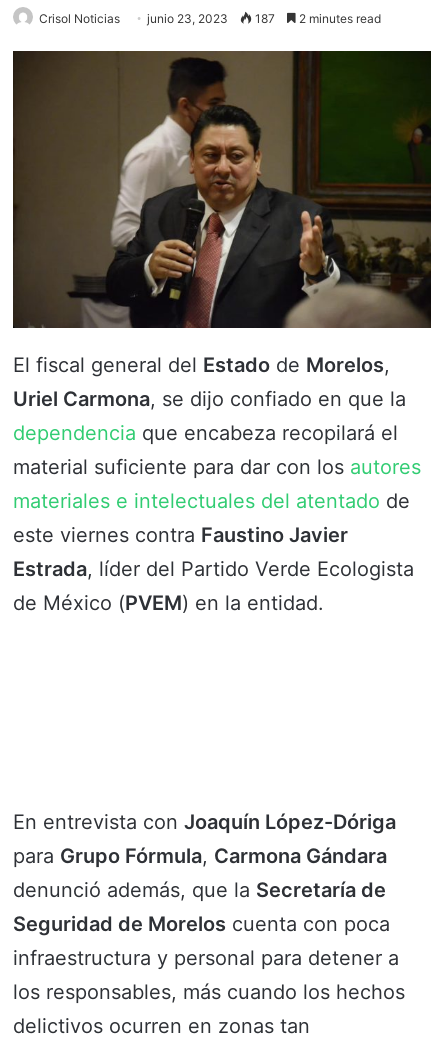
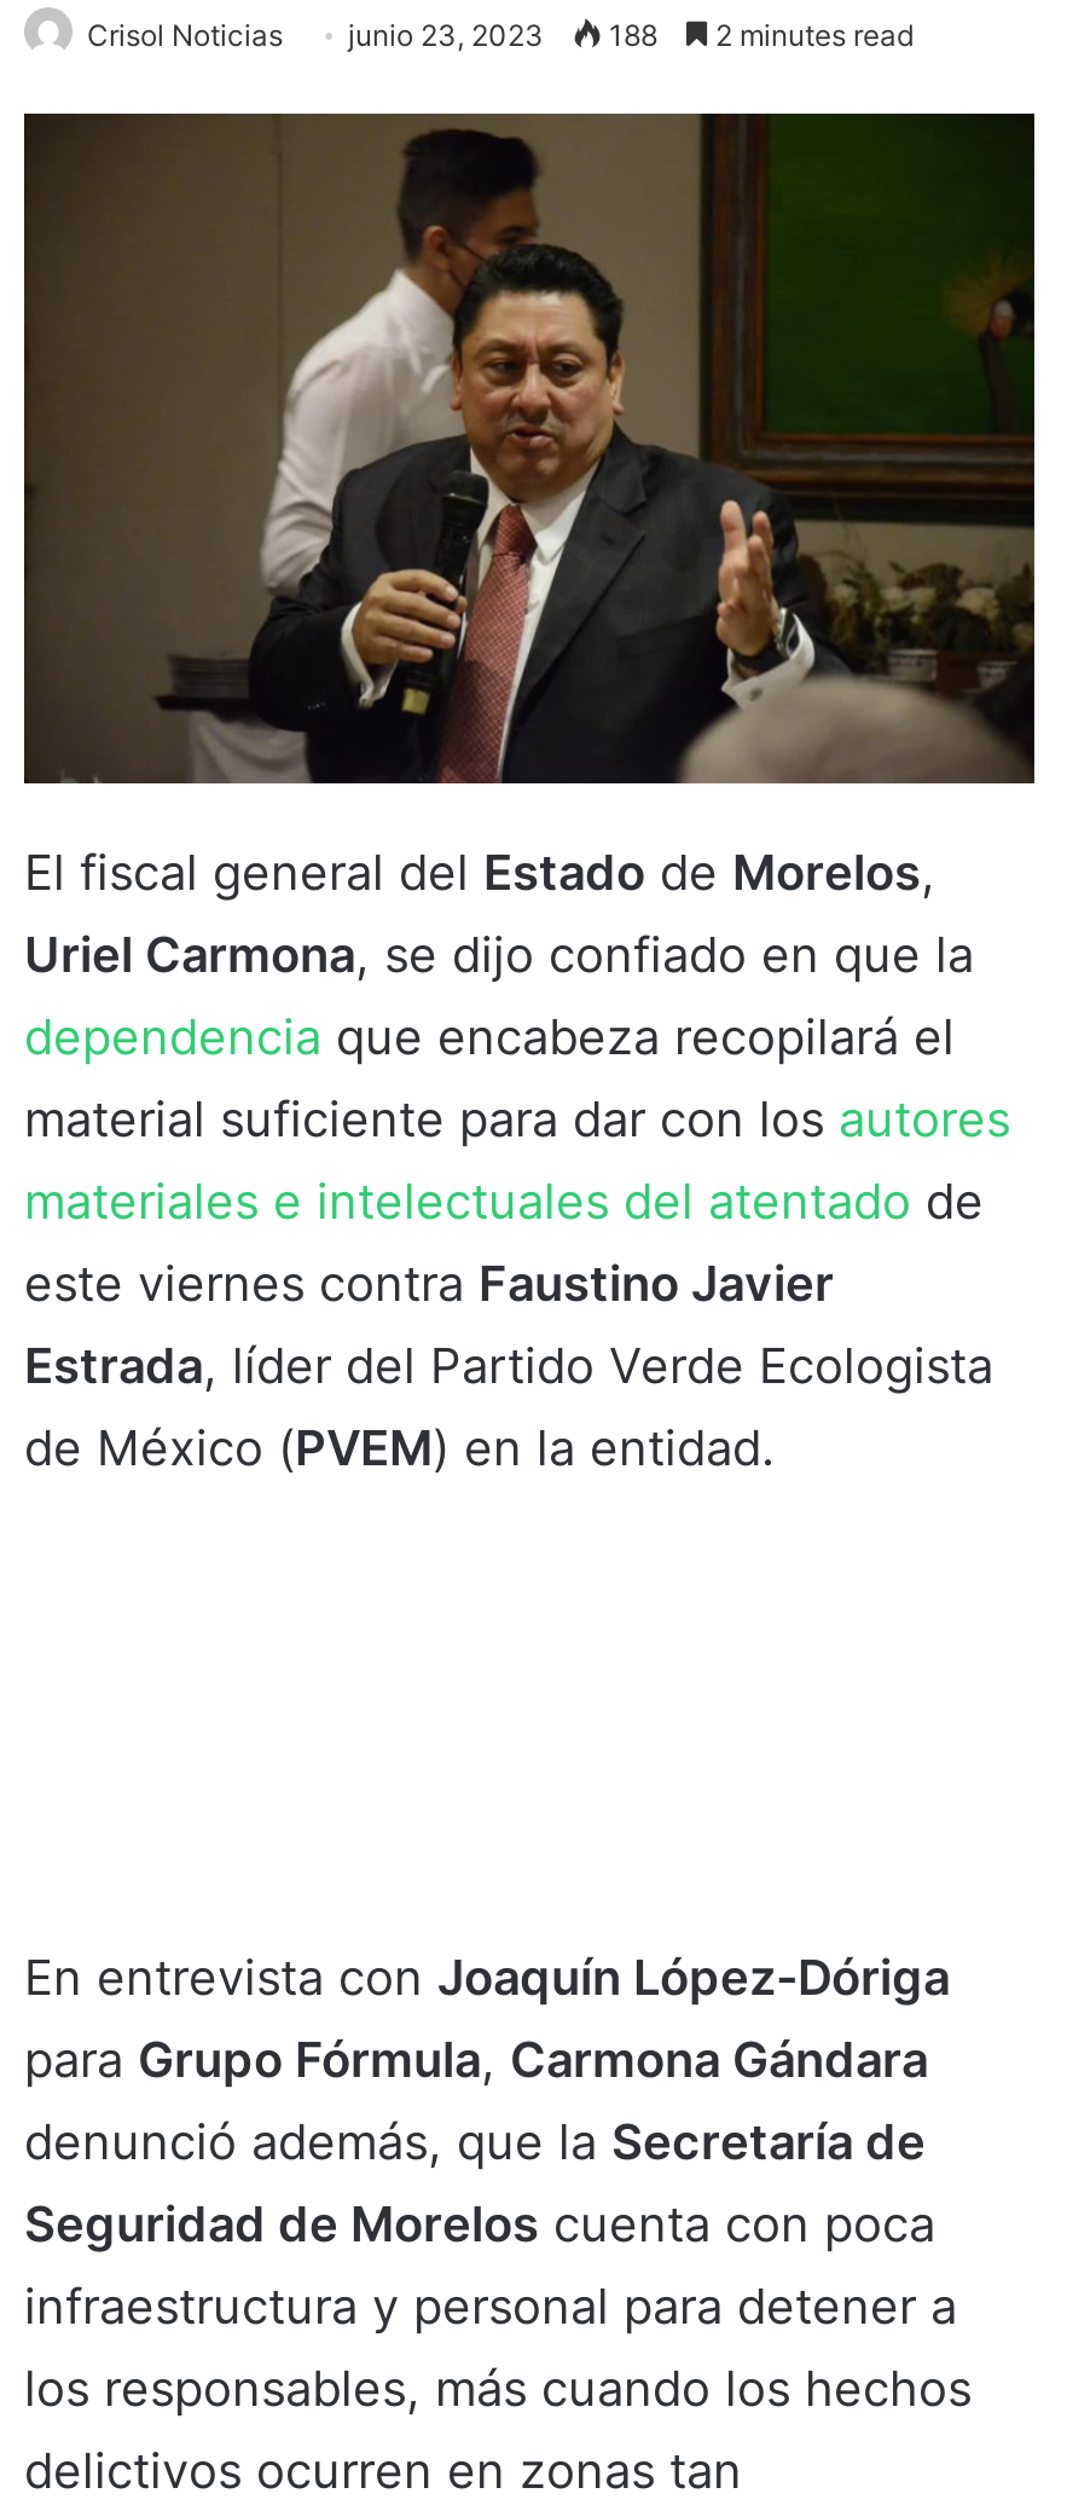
[39,11,381,26] Crisol Noticias junio 23, 2023 187 2 minutes read -> [87,17,914,53] Crisol Noticias junio 23, 2023 188 2 minutes read

